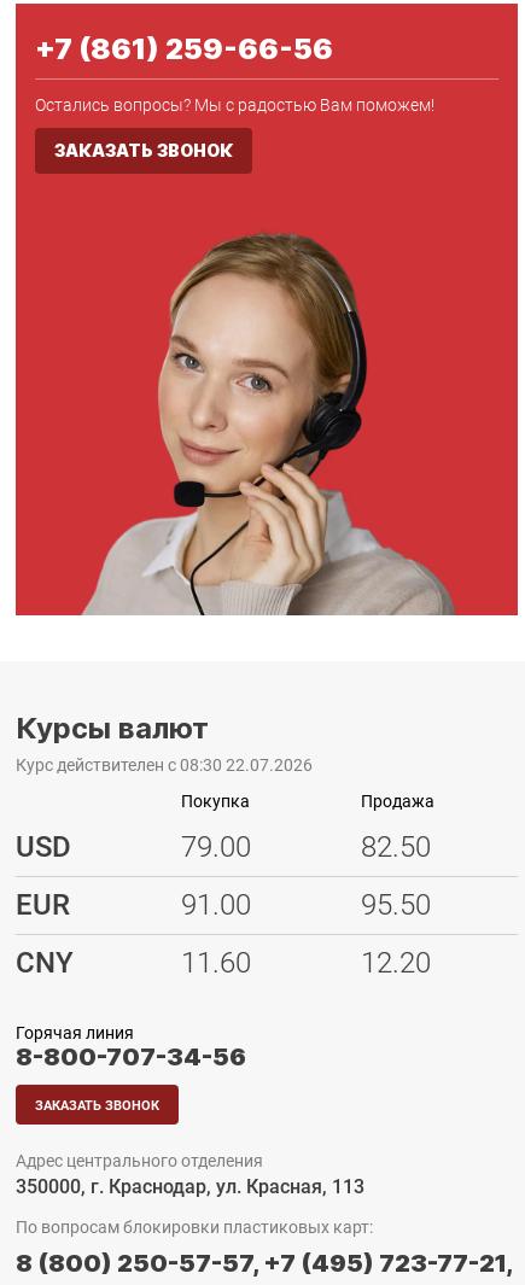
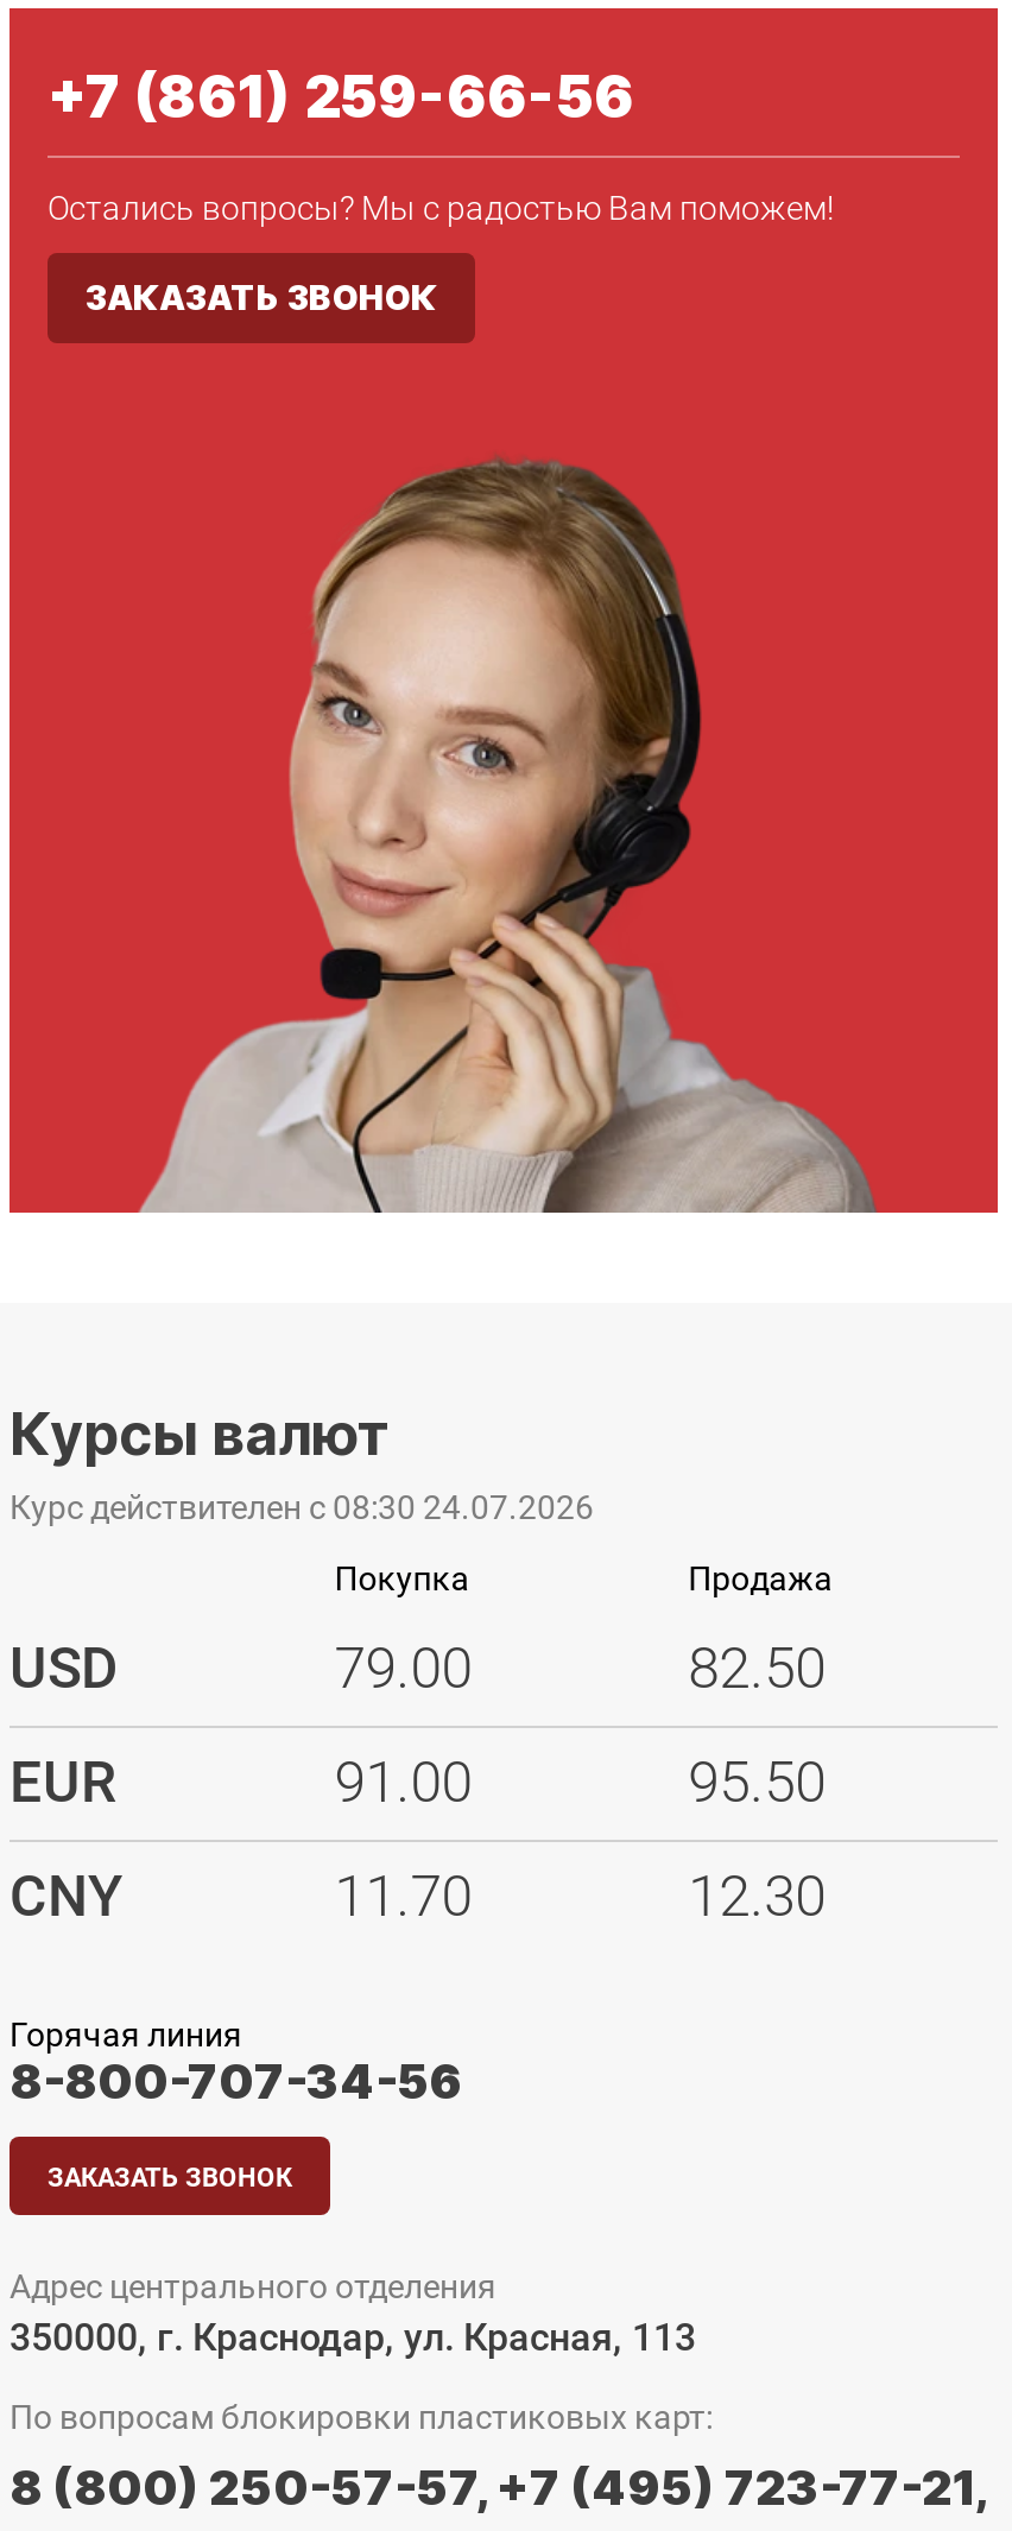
[16,756,313,775] Курс действителен с 08:30 22.07.2026 -> [10,1489,594,1527] Курс действителен с 08:30 24.07.2026
[181,947,251,980] 11.60 -> [334,1865,472,1931] 11.70
[360,947,430,980] 12.20 -> [688,1865,826,1931] 12.30

